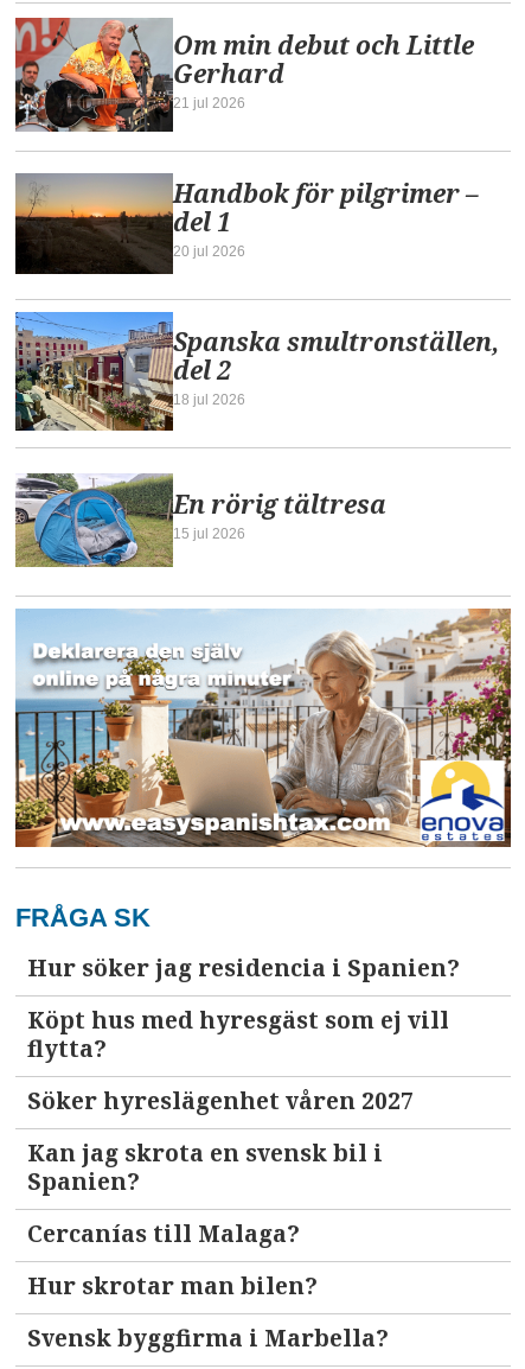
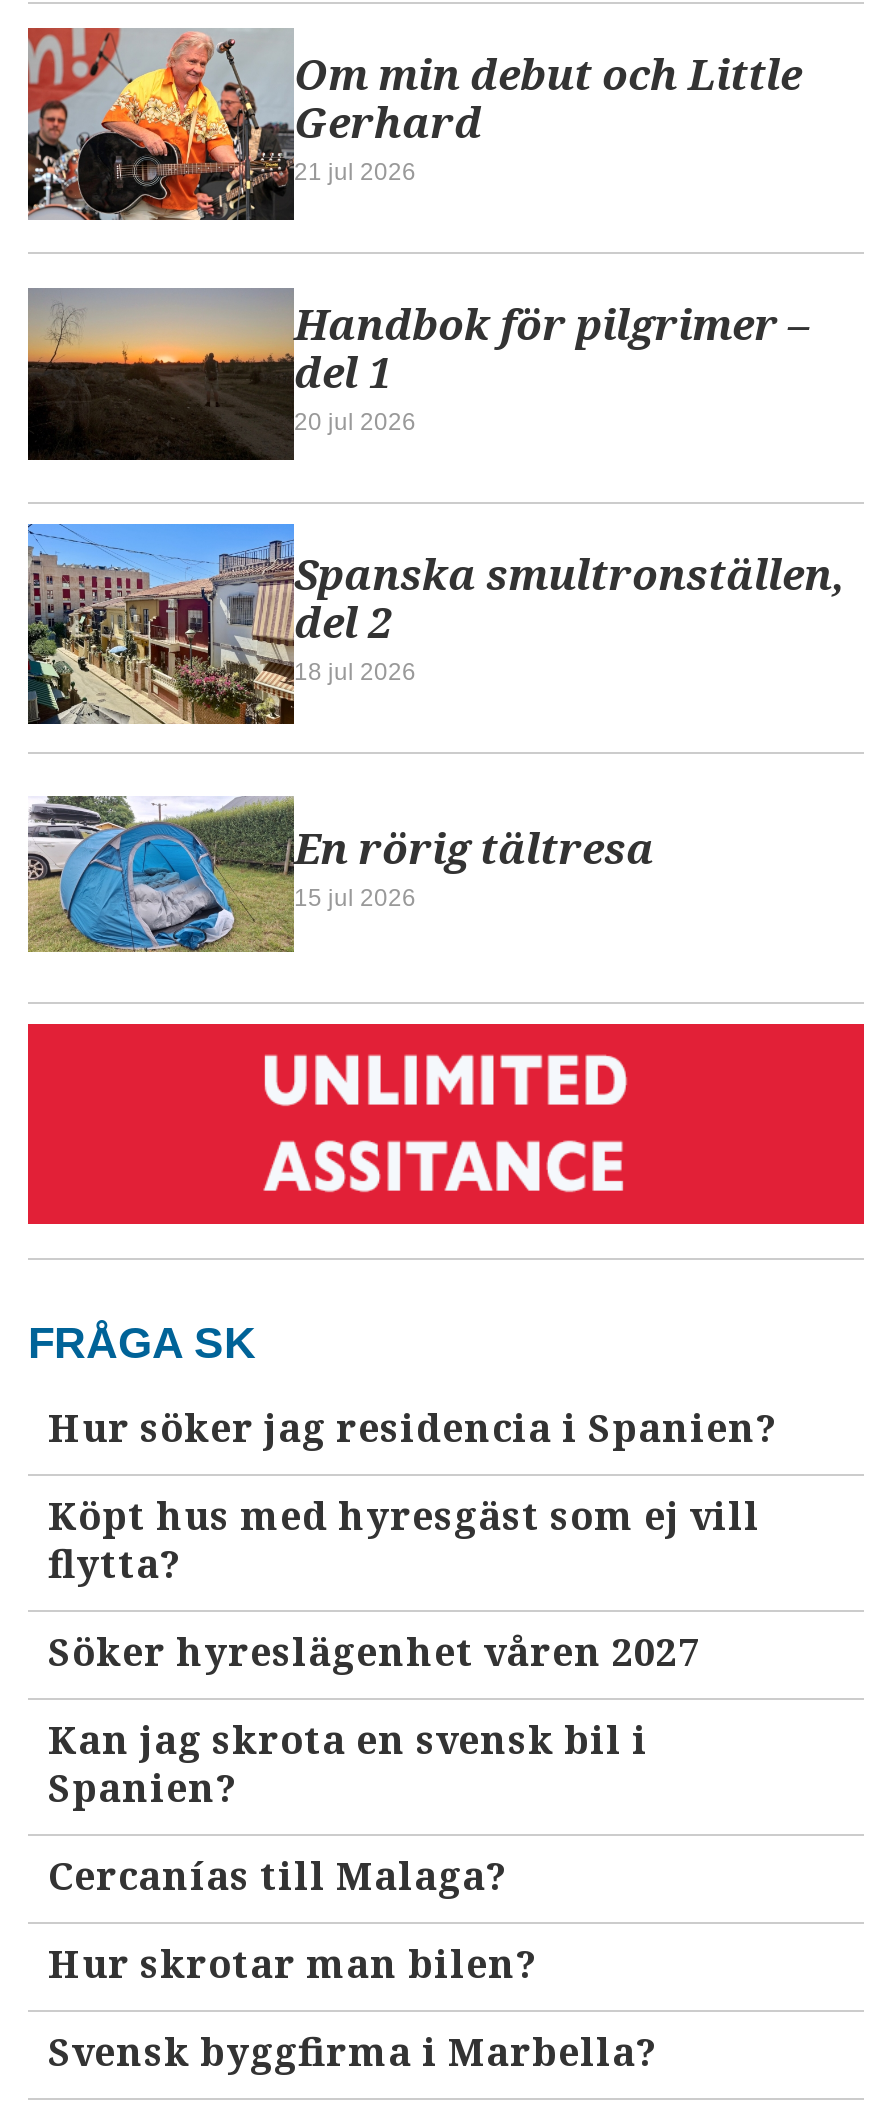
[14,609,512,848] [image] -> [26,1022,866,1226] [image]

